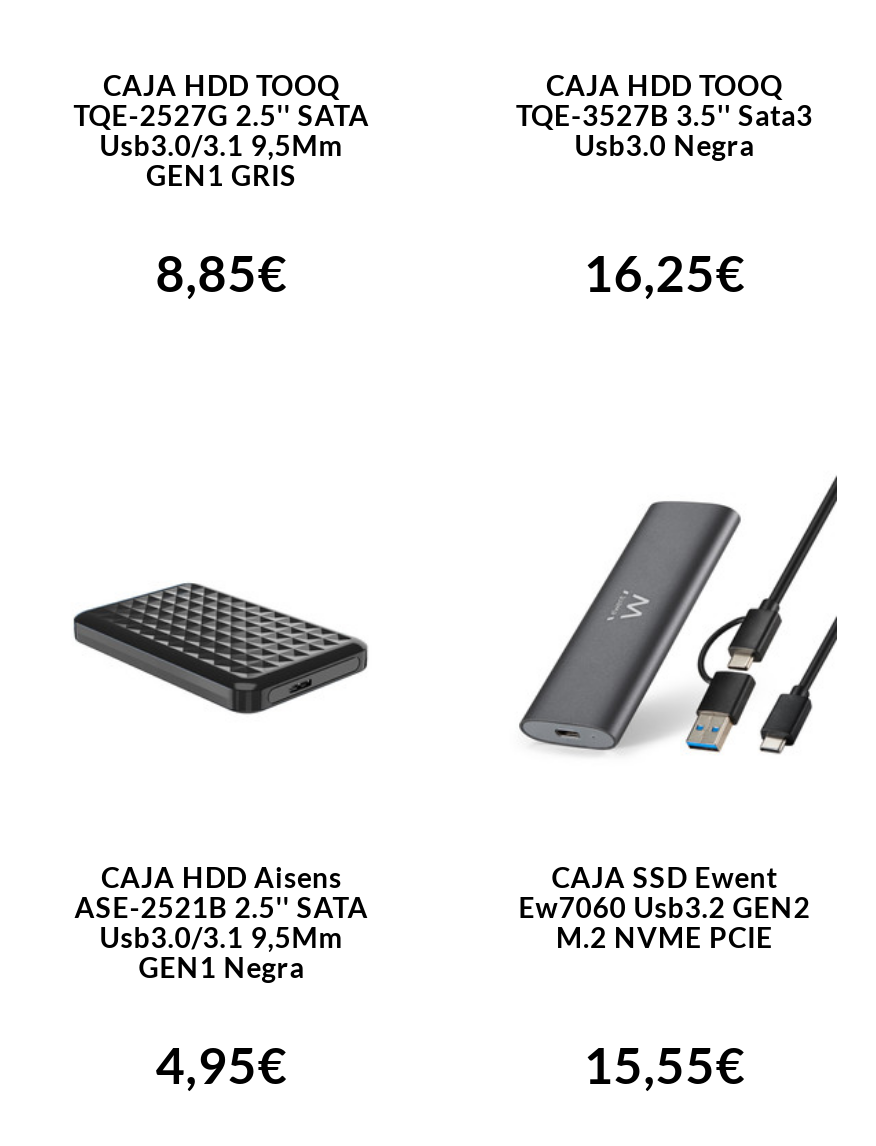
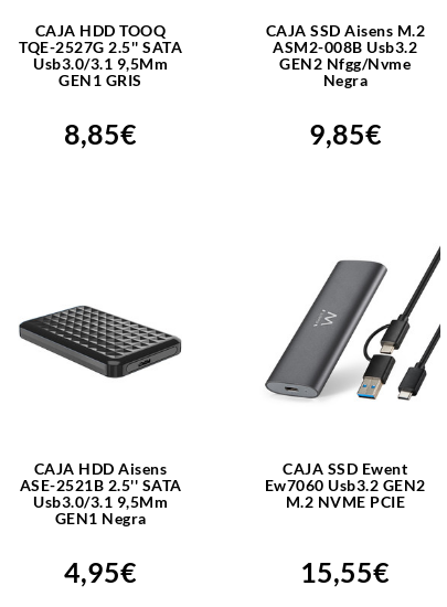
[516,67,813,161] CAJA HDD TOOQ | TQE-3527B 3.5'' Sata3 | Usb3.0 Negra -> [265,21,425,90] CAJA SSD Aisens M.2 | ASM2-008B Usb3.2 | GEN2 Nfgg/Nvme | Negra
[584,241,746,301] 16,25€ -> [309,117,382,150] 9,85€

